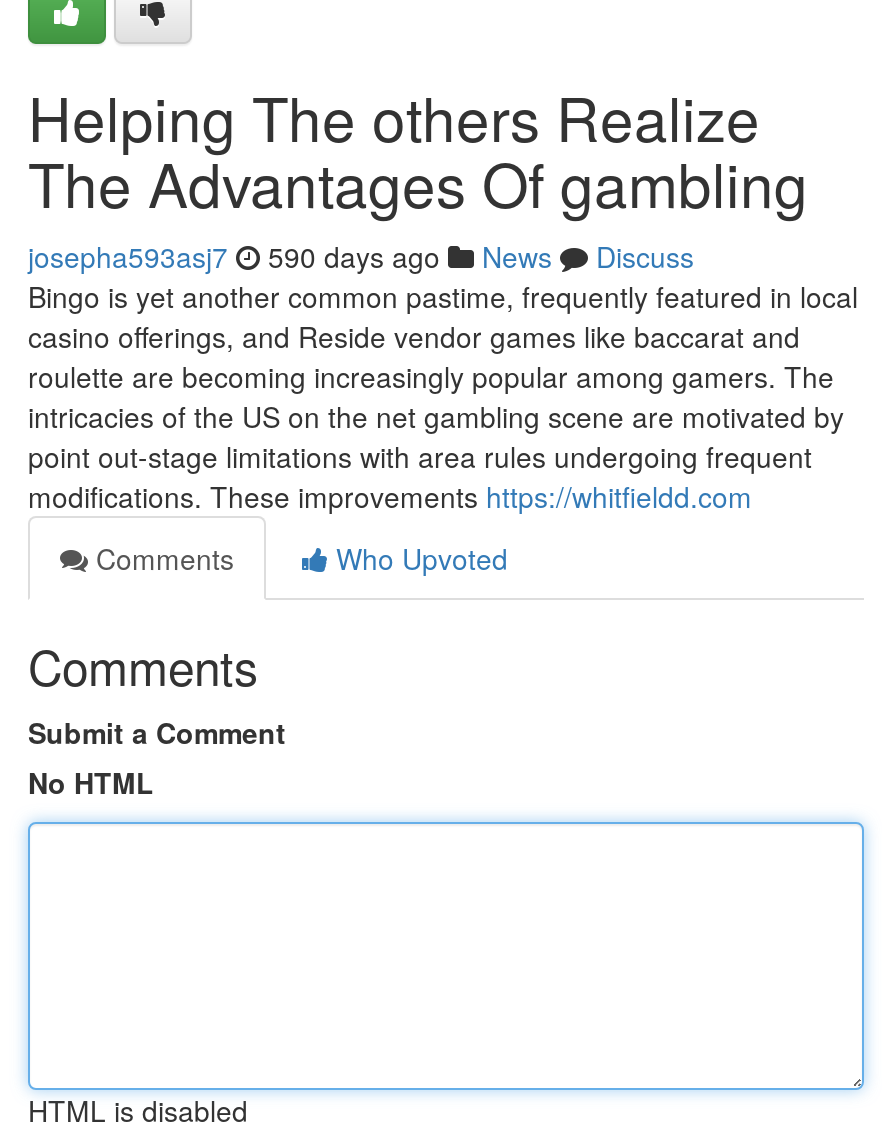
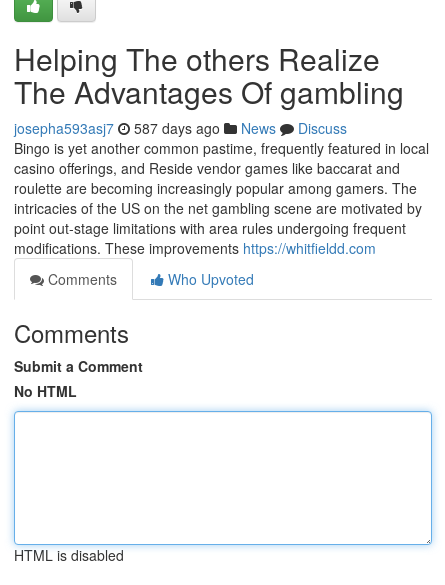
[28,236,694,276] josepha593asj7 590 days ago News Discuss -> [14,118,347,138] josepha593asj7 587 days ago News Discuss

